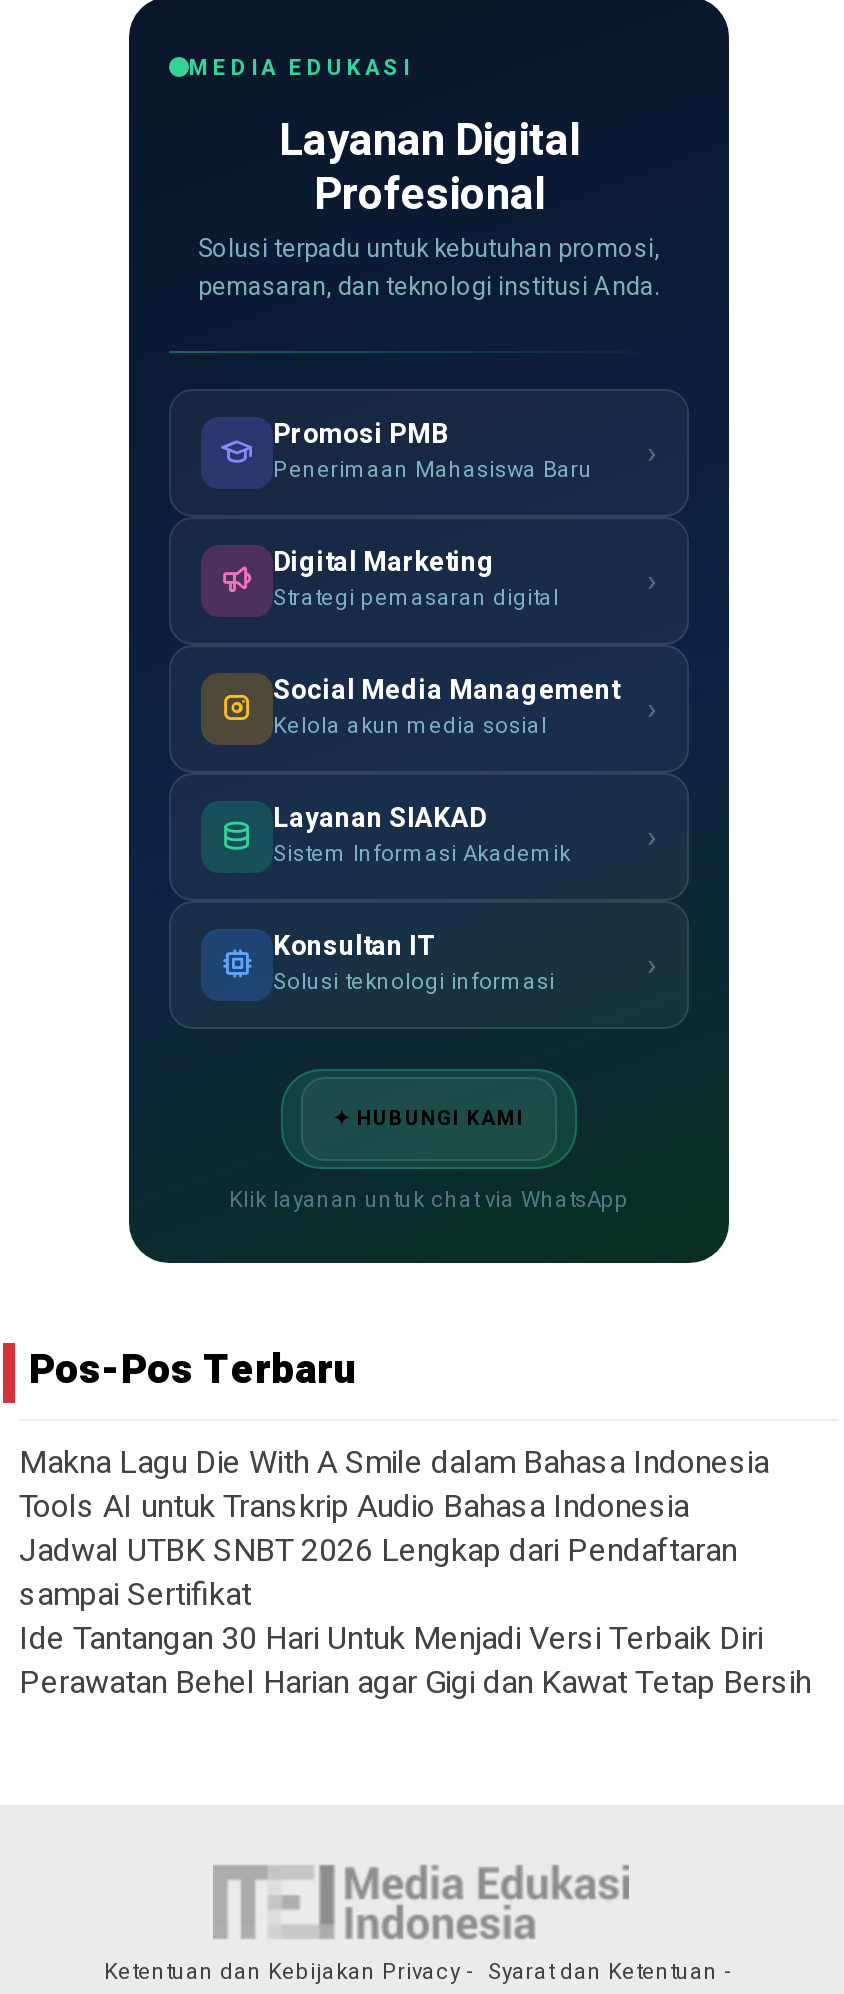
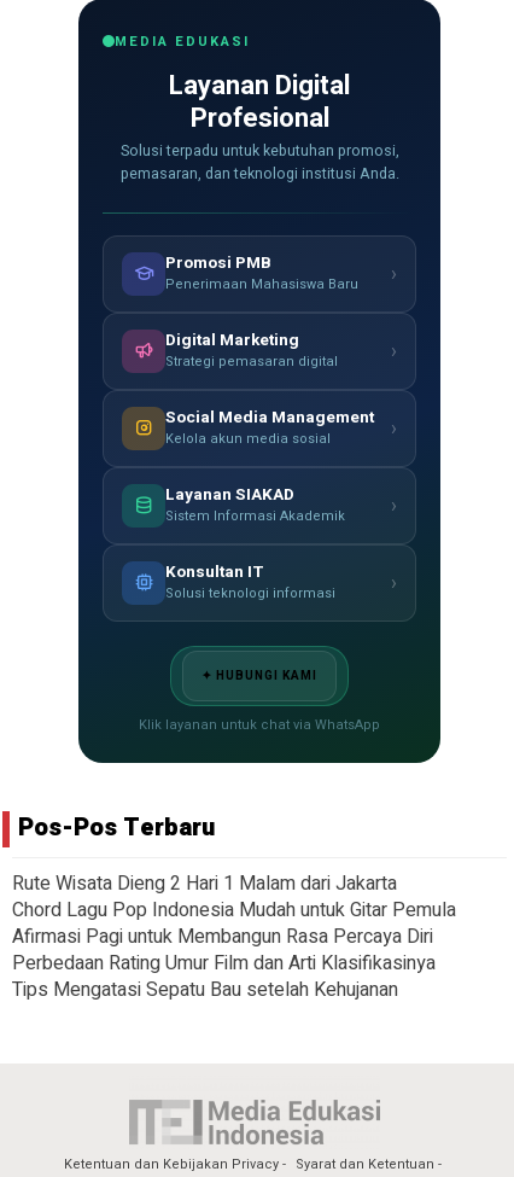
[19,1439,811,1707] Makna Lagu Die With A Smile dalam Bahasa Indonesia | Tools AI untuk Transkrip Audio Bahasa Indonesia | Jadwal UTBK SNBT 2026 Lengkap dari Pendaftaran | sampai Sertifikat | Ide Tantangan 30 Hari Untuk Menjadi Versi Terbaik Diri | Perawatan Behel Harian agar Gigi dan Kawat Tetap Bersih -> [12,869,456,1004] Rute Wisata Dieng 2 Hari 1 Malam dari Jakarta | Chord Lagu Pop Indonesia Mudah untuk Gitar Pemula | Afirmasi Pagi untuk Membangun Rasa Percaya Diri | Perbedaan Rating Umur Film dan Arti Klasifikasinya | Tips Mengatasi Sepatu Bau setelah Kehujanan

